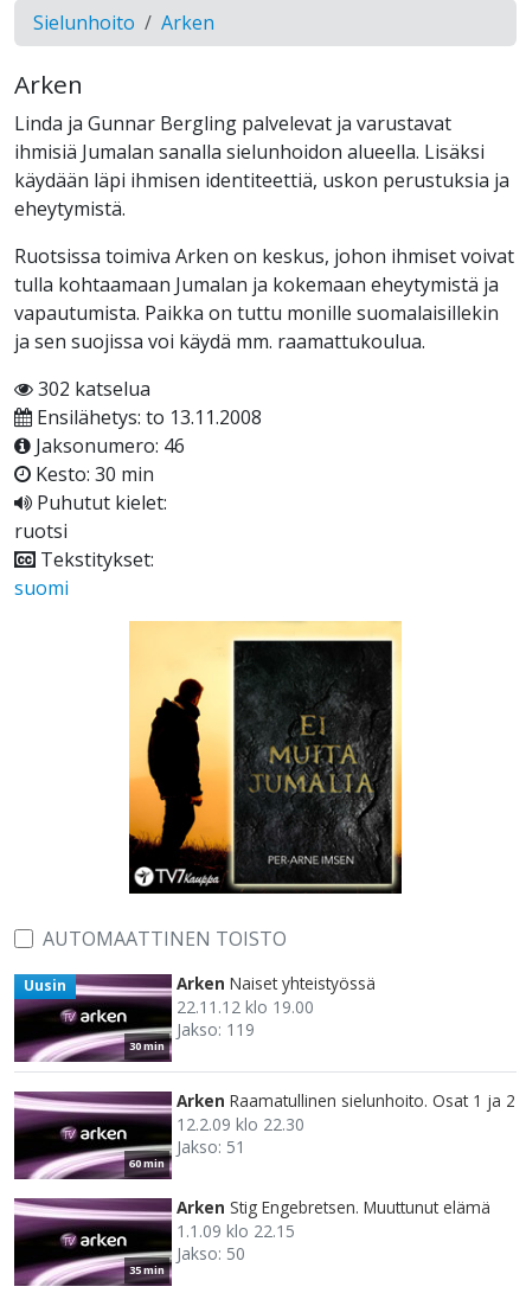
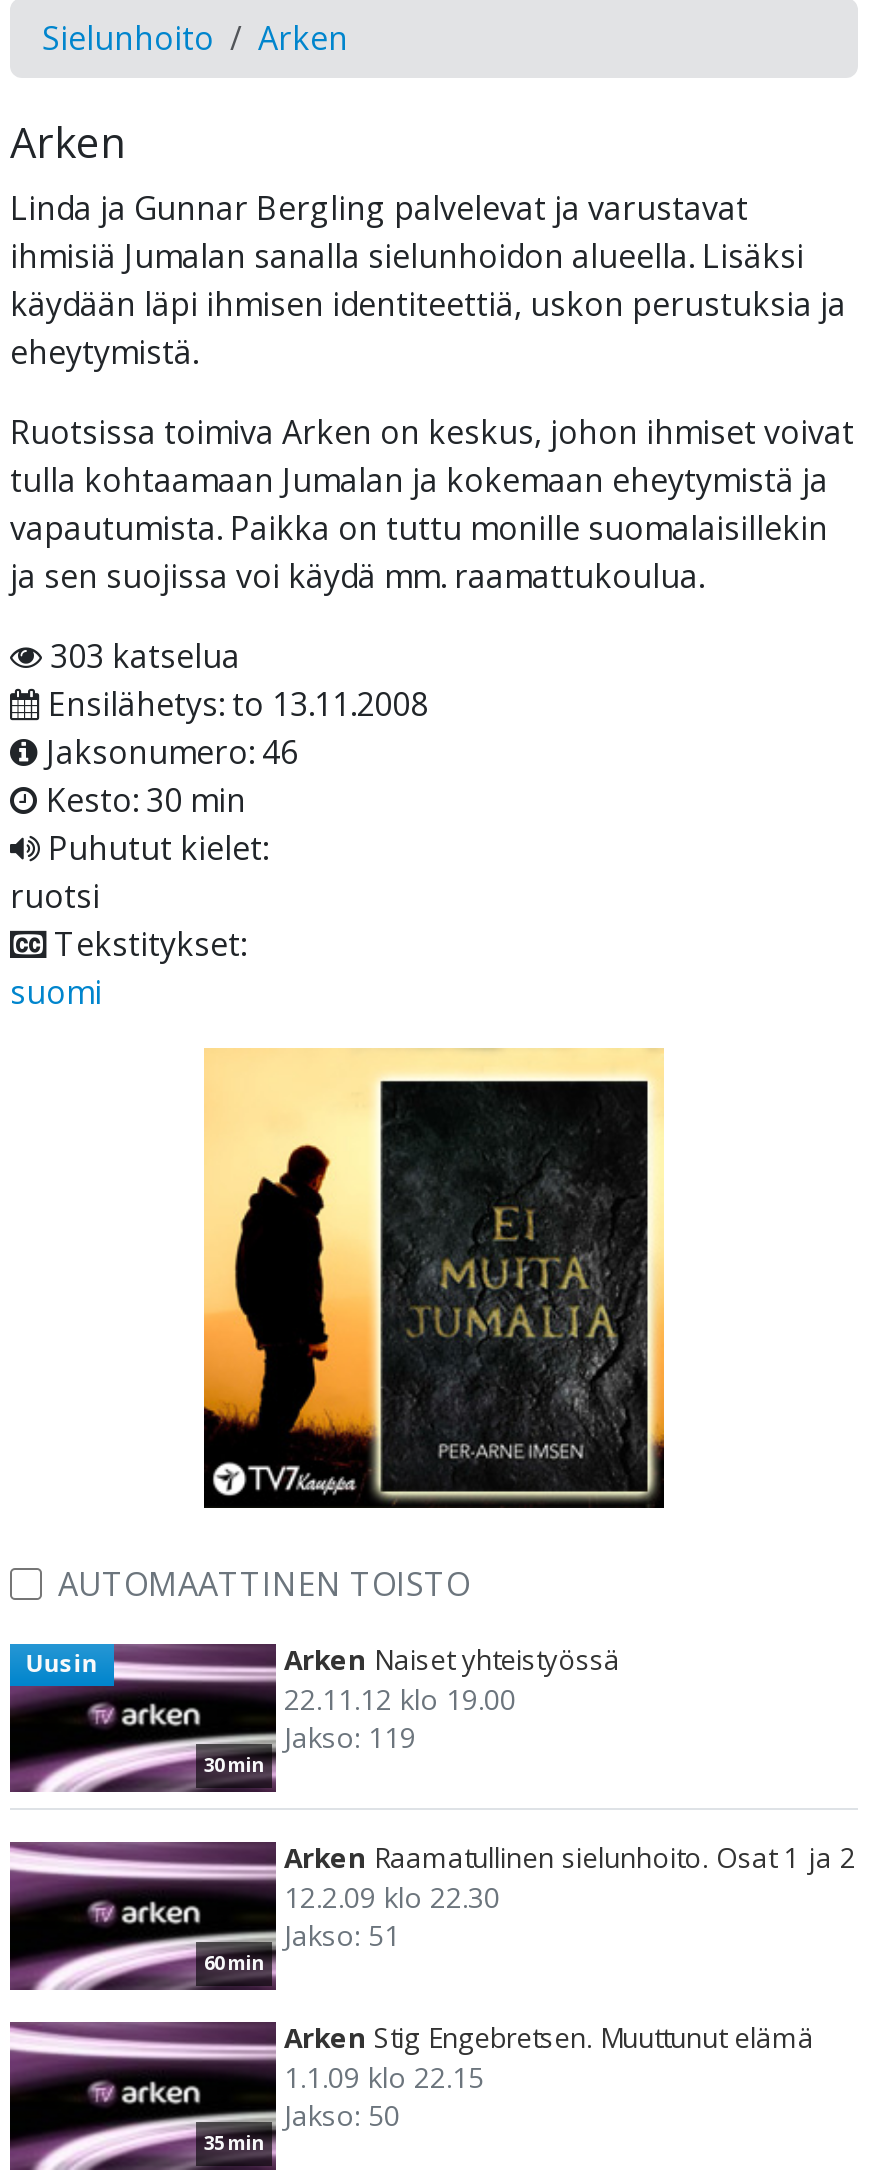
[33,376,150,402] 302 katselua -> [42,634,240,678] 303 katselua

